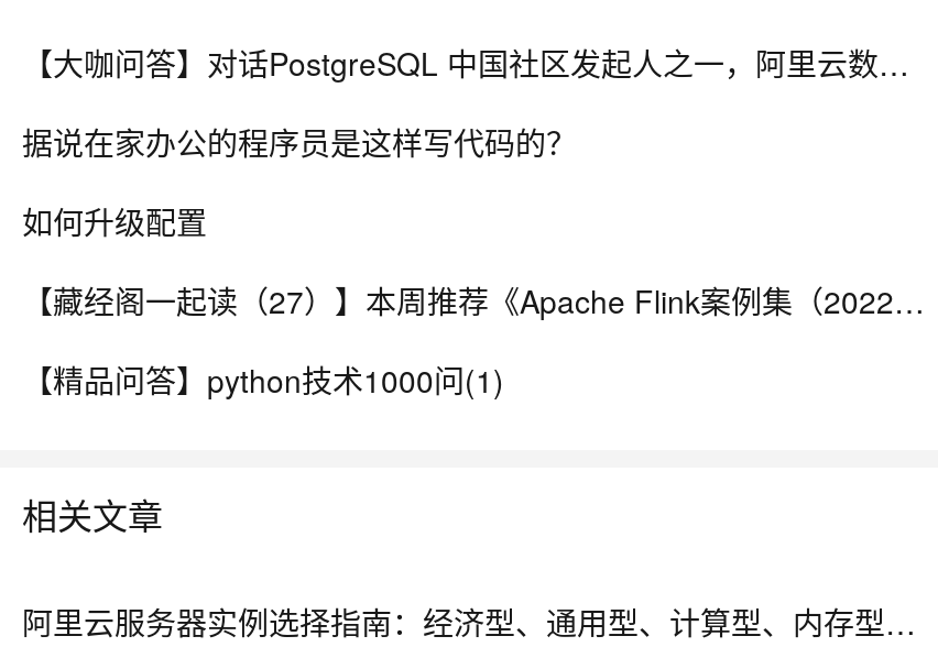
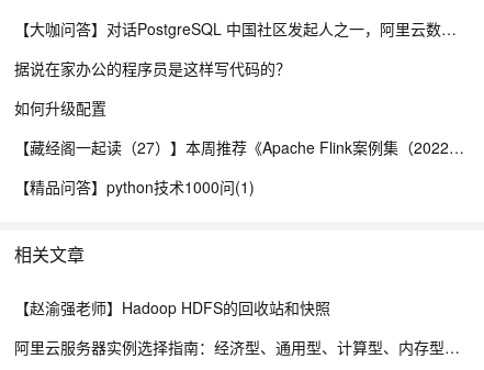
none -> [14,296,330,318] 【赵渝强老师】Hadoop HDFS的回收站和快照

